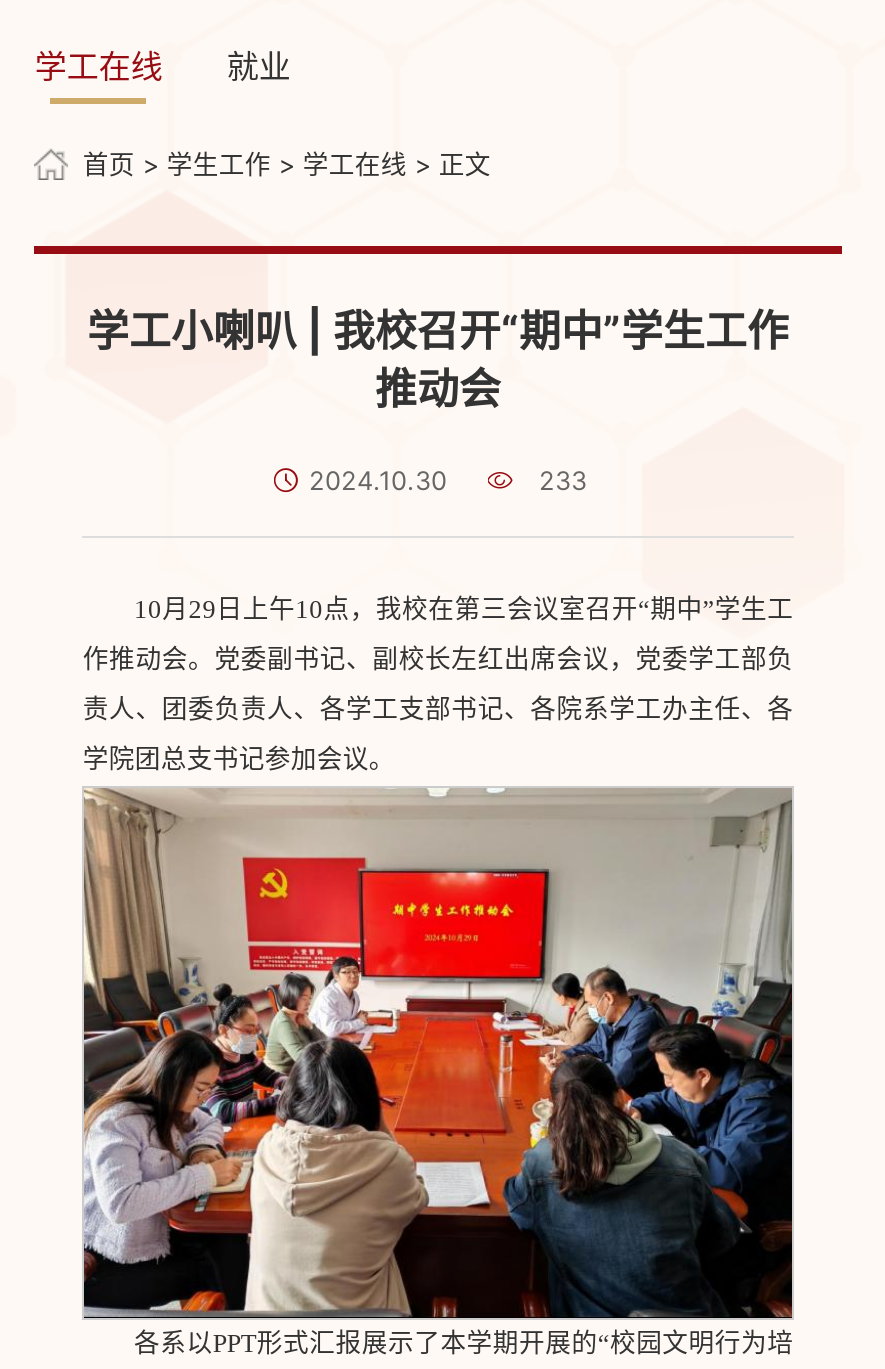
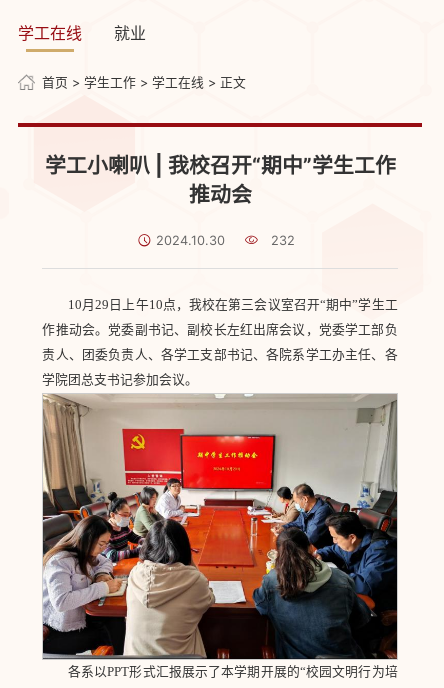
[539,466,587,496] 233 -> [270,233,294,248] 232

